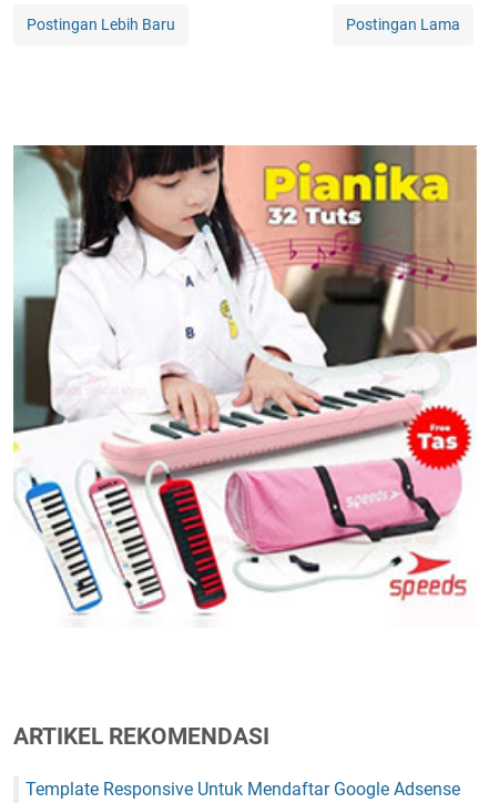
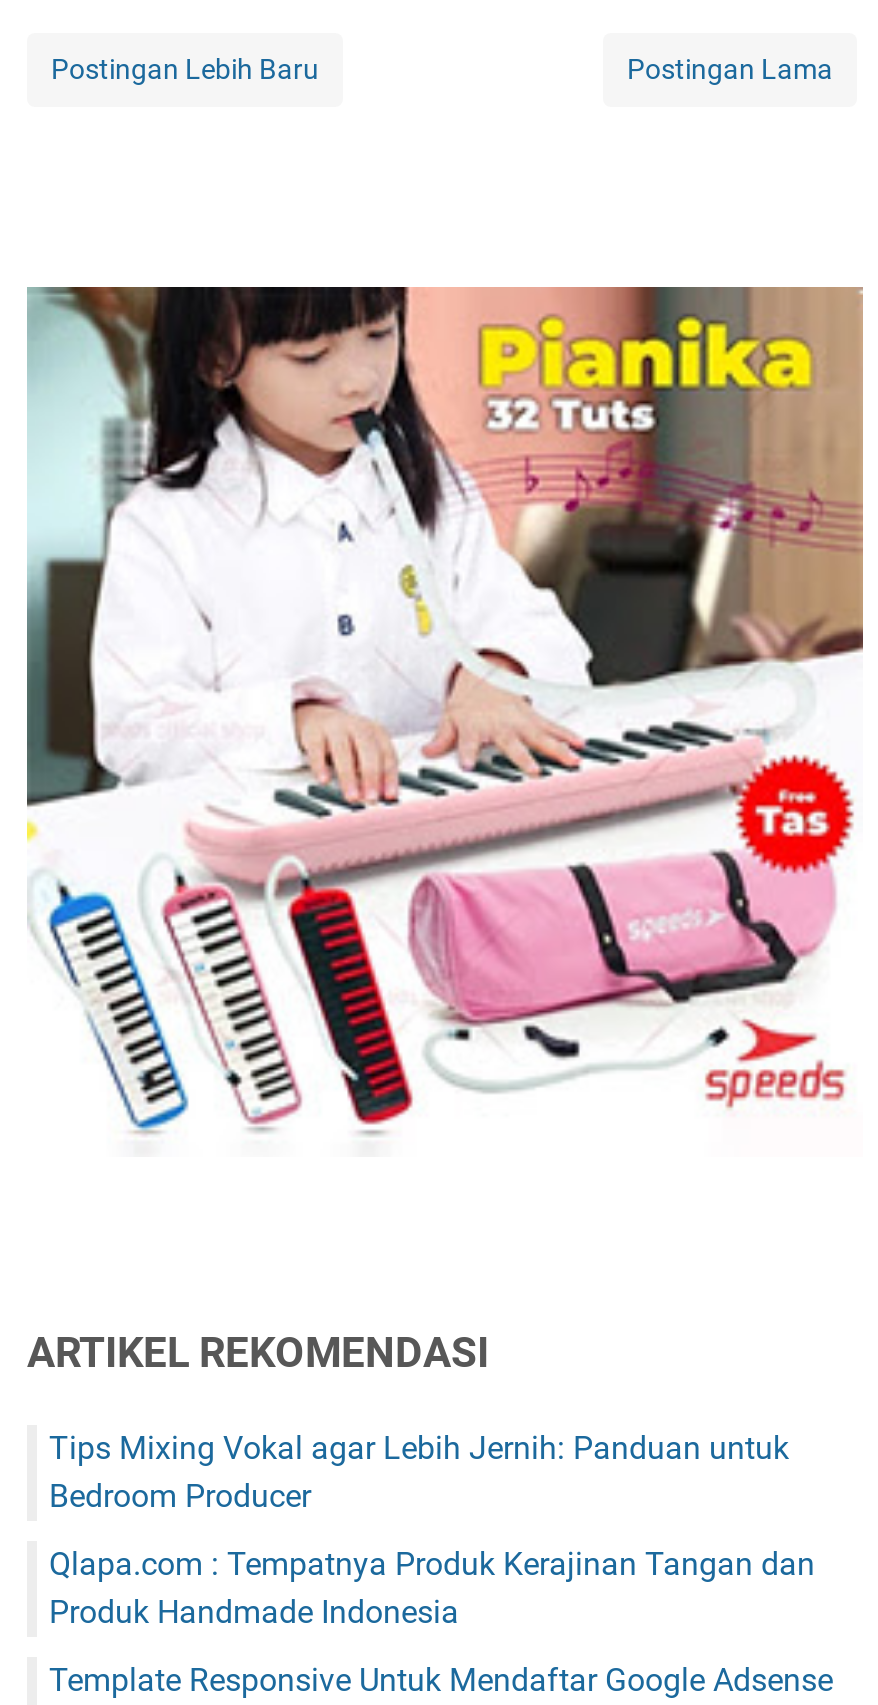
none -> [49,1429,815,1631] Tips Mixing Vokal agar Lebih Jernih: Panduan untuk | Bedroom Producer | Qlapa.com : Tempatnya Produk Kerajinan Tangan dan | Produk Handmade Indonesia

